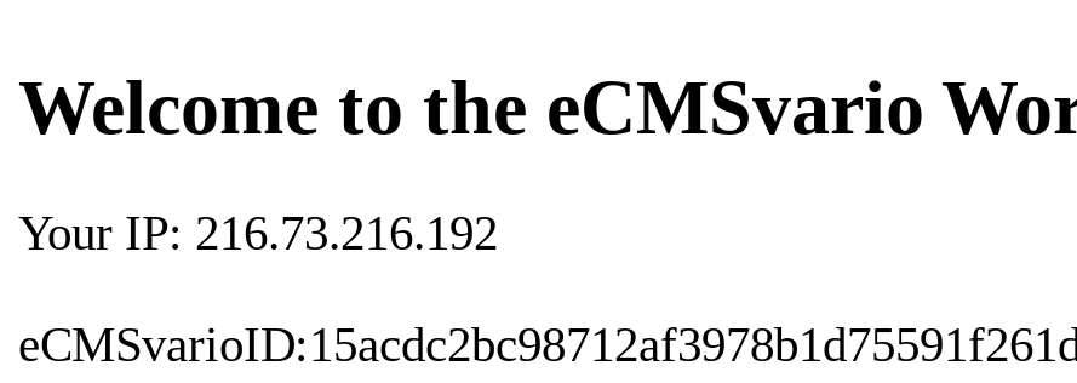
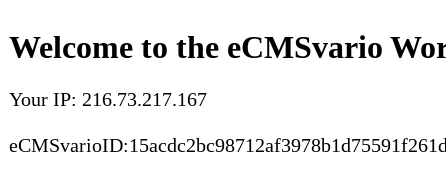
[18,206,498,259] Your IP: 216.73.216.192 -> [9,88,207,110] Your IP: 216.73.217.167

